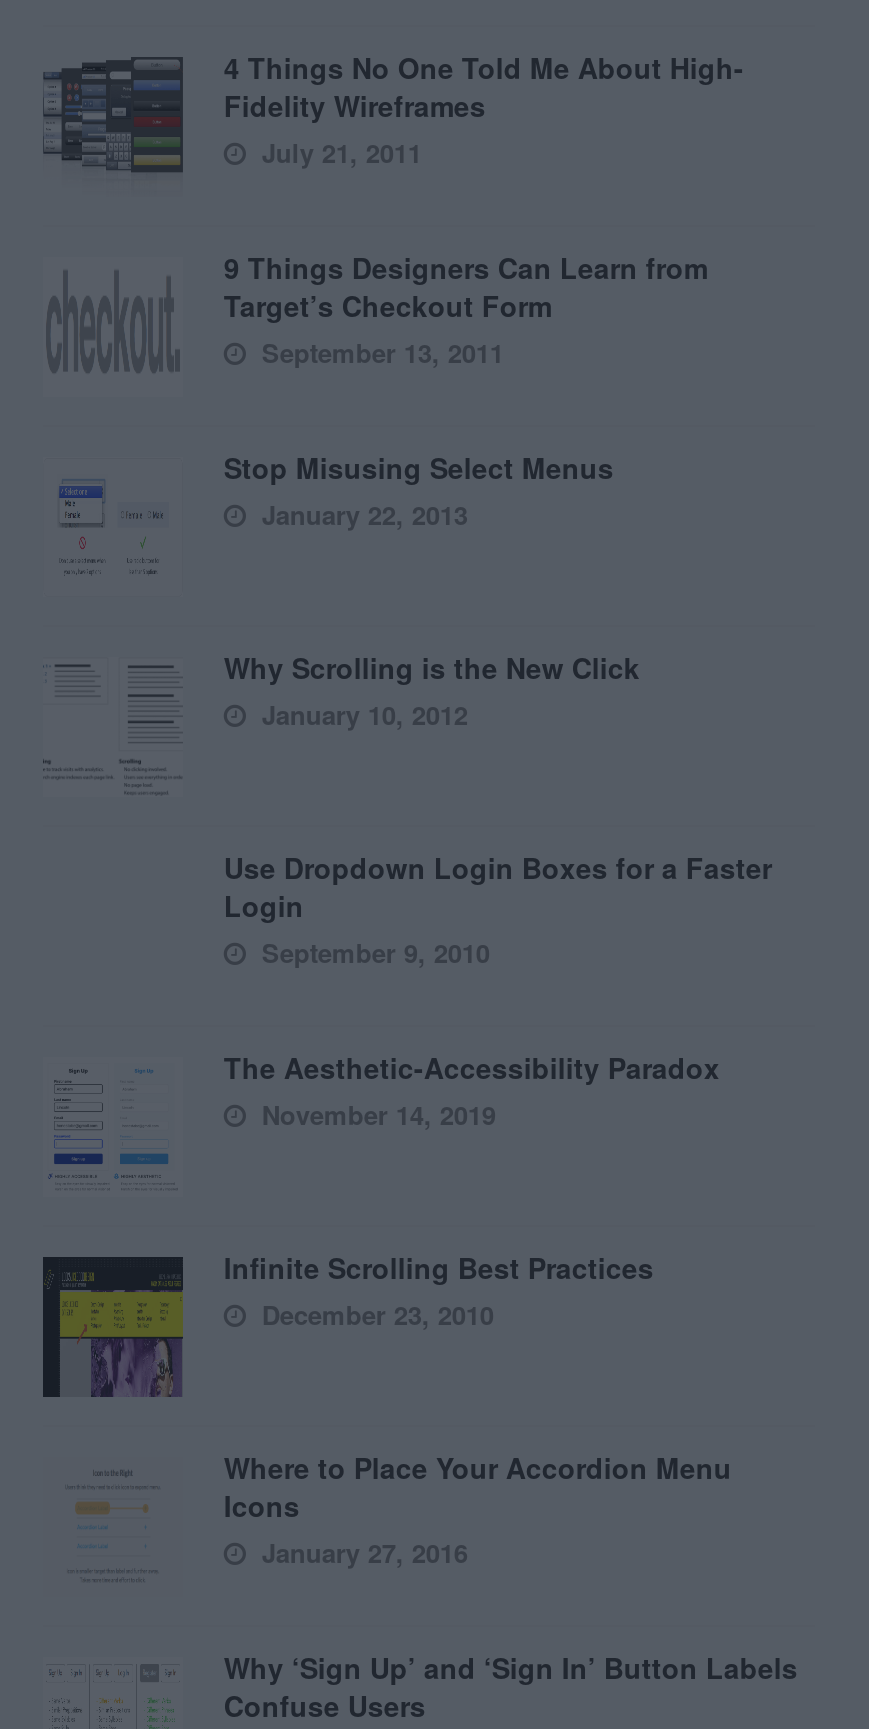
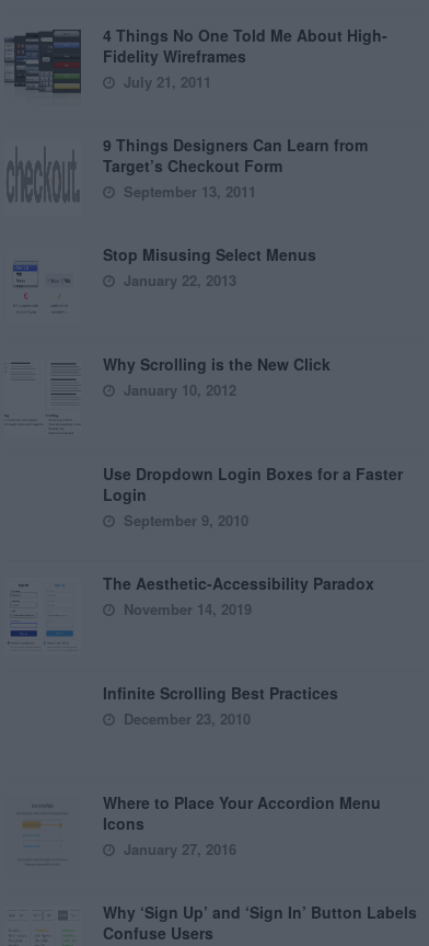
[41,1255,185,1399] [image] -> none

